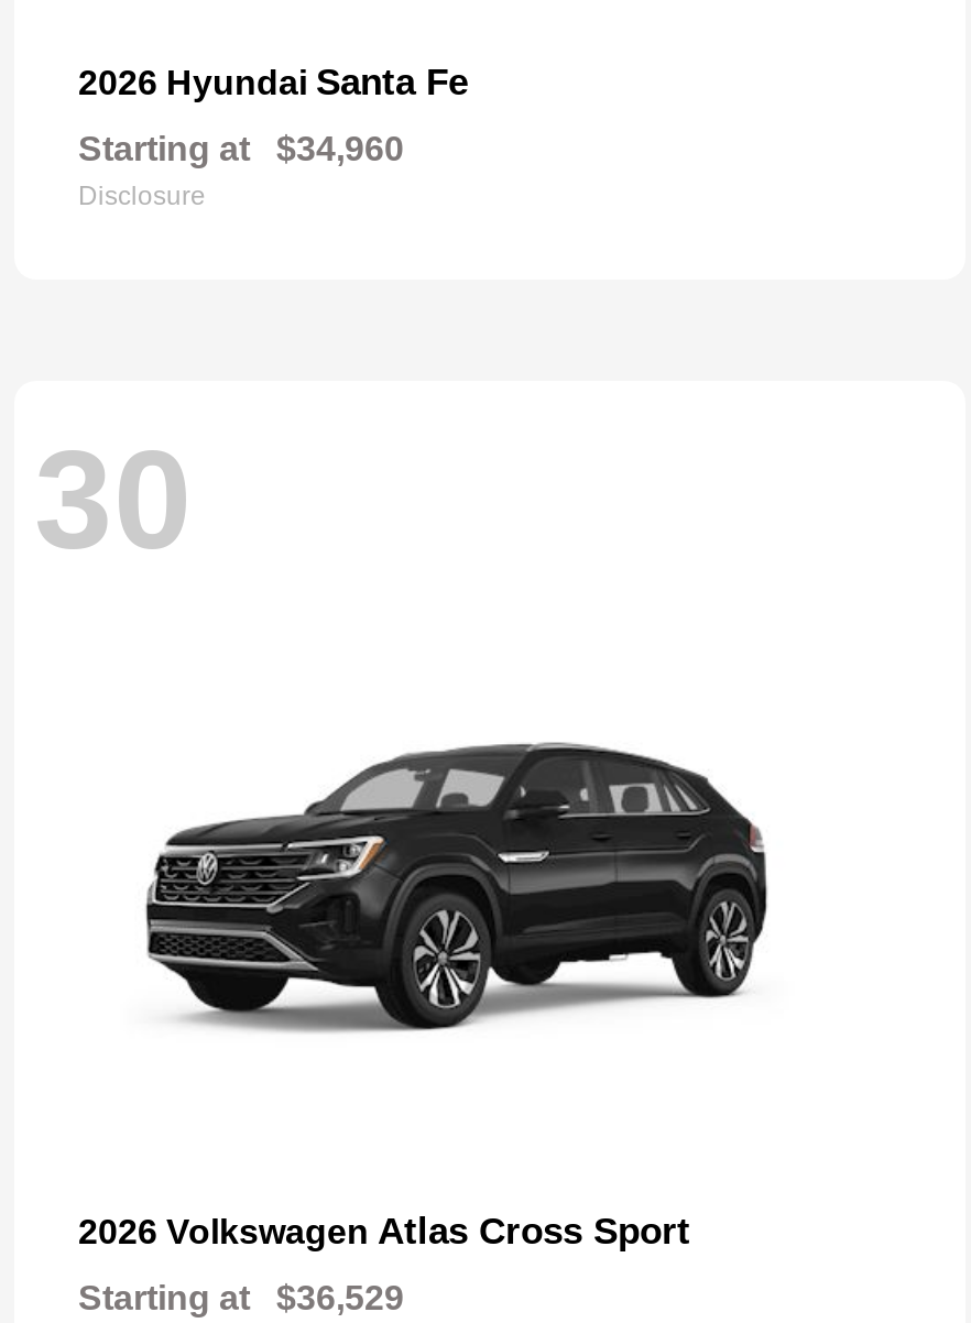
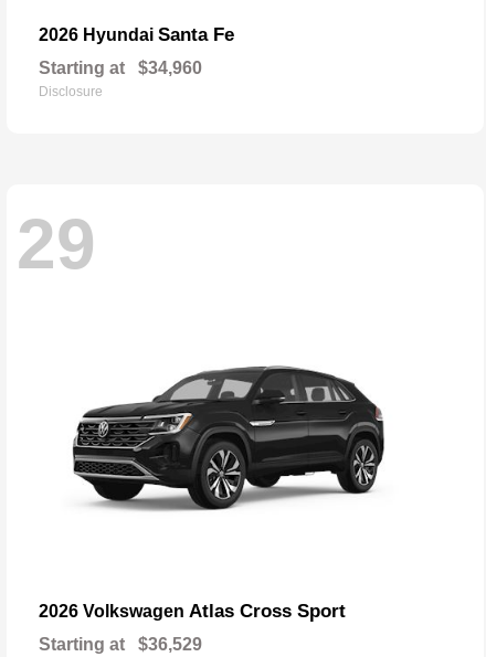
[34,420,193,579] 30 -> [17,204,96,284] 29

